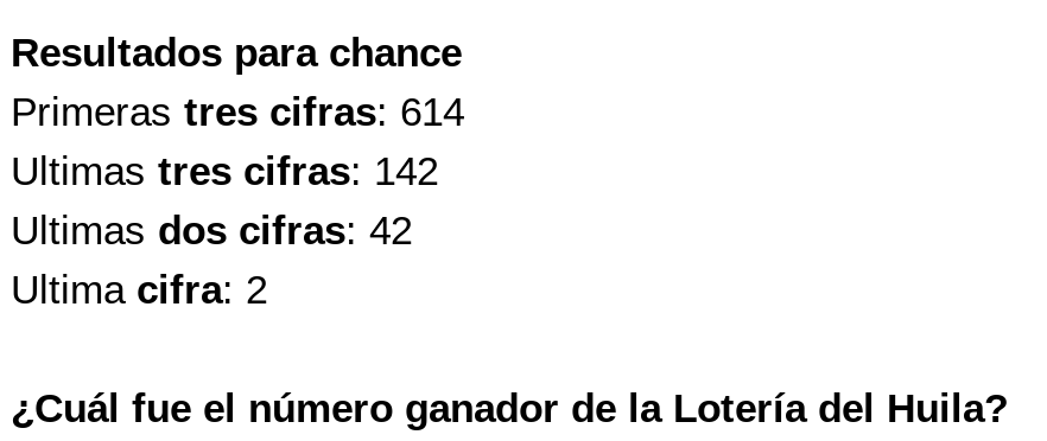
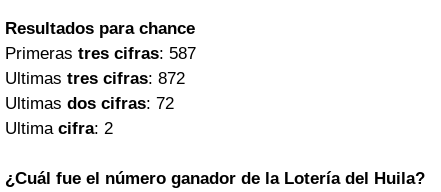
[11,90,464,135] Primeras tres cifras: 614 -> [5,44,196,63] Primeras tres cifras: 587
[11,149,438,194] Ultimas tres cifras: 142 -> [5,69,185,88] Ultimas tres cifras: 872
[11,209,412,254] Ultimas dos cifras: 42 -> [5,94,174,113] Ultimas dos cifras: 72

